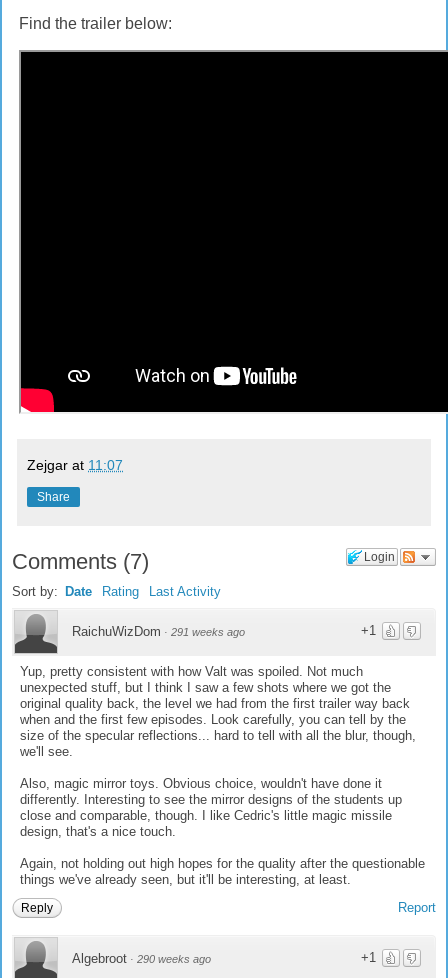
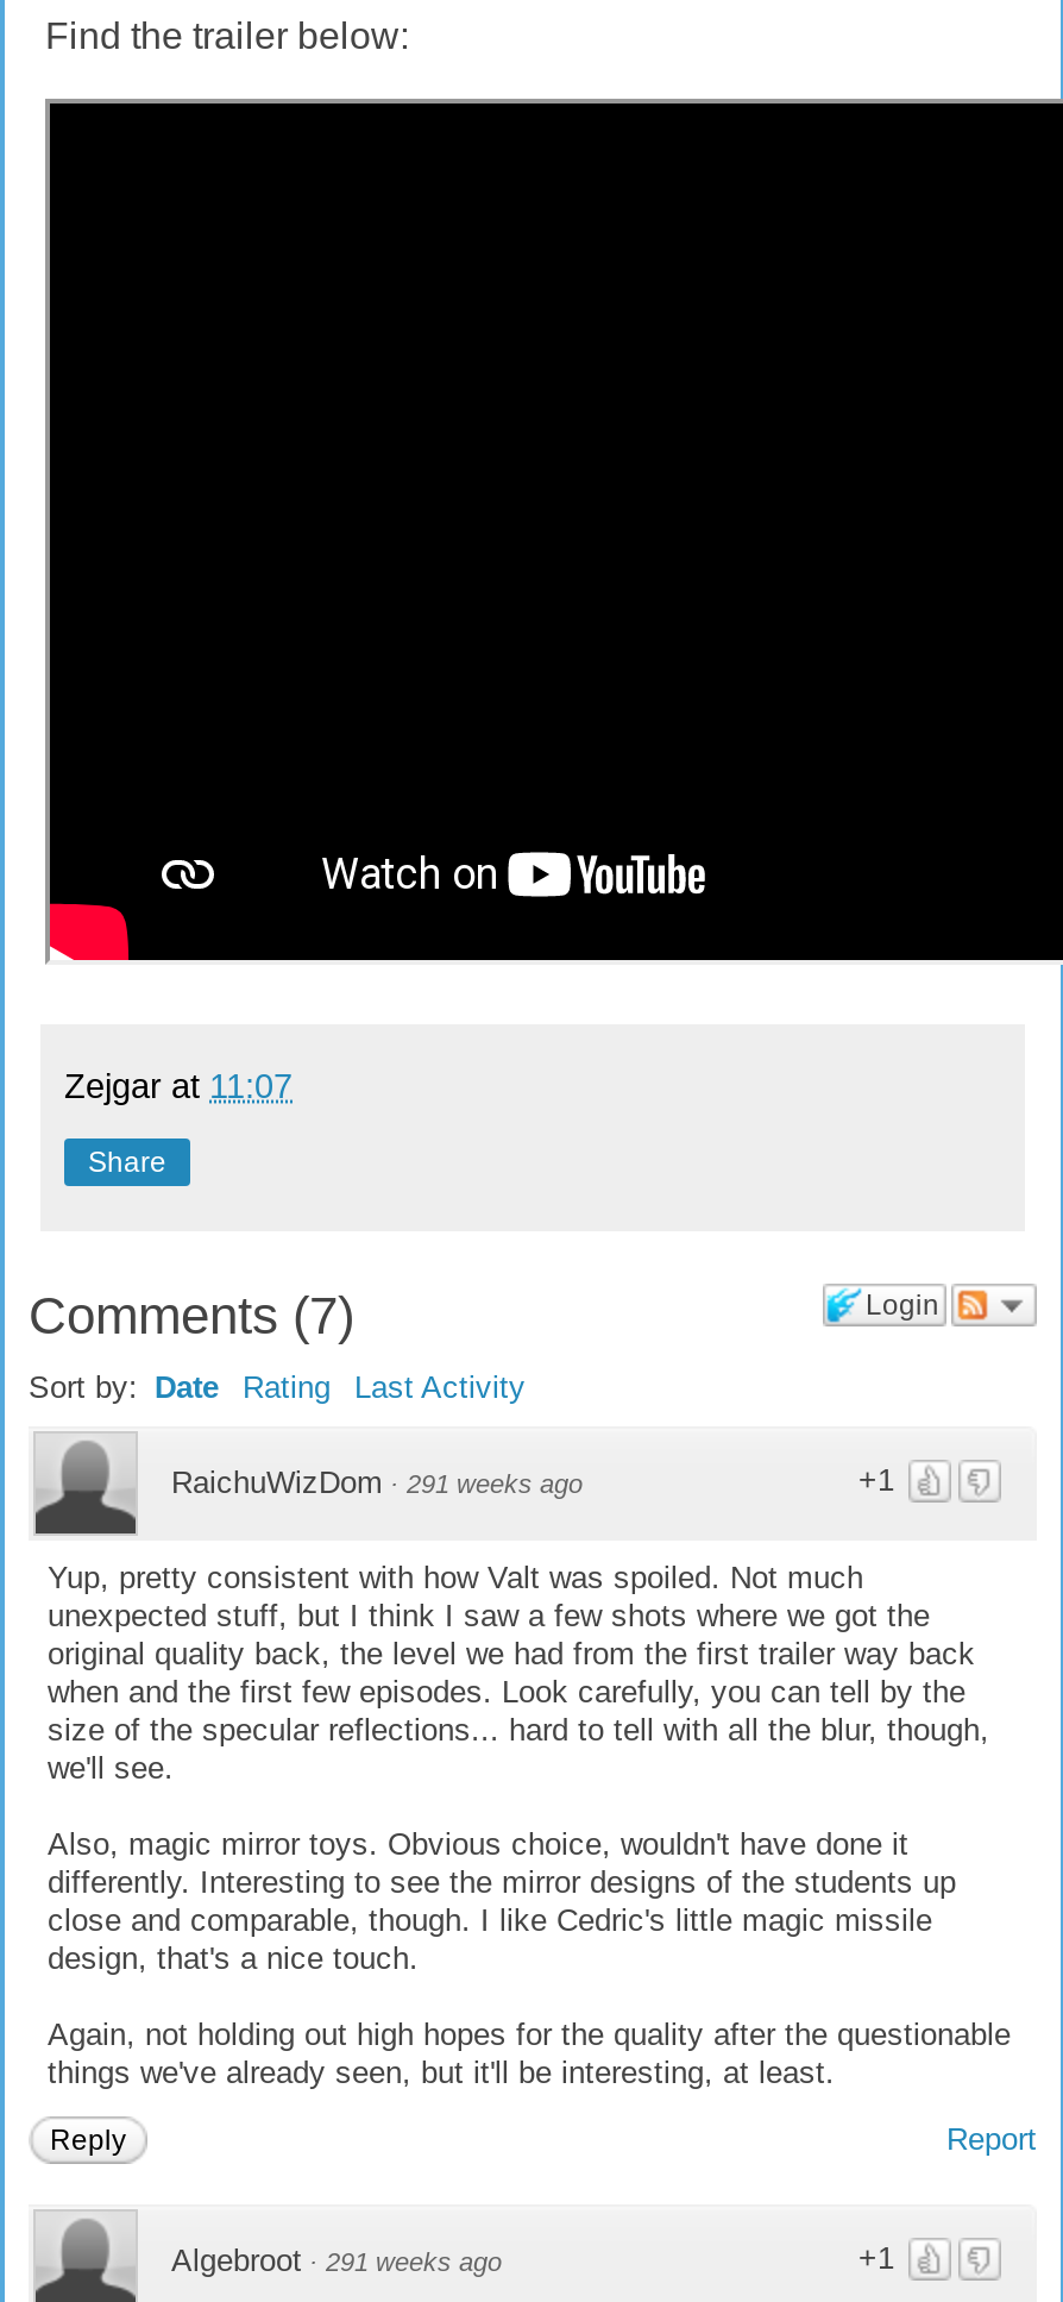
[72,951,211,966] Algebroot · 290 weeks ago -> [171,2242,502,2277] Algebroot · 291 weeks ago

